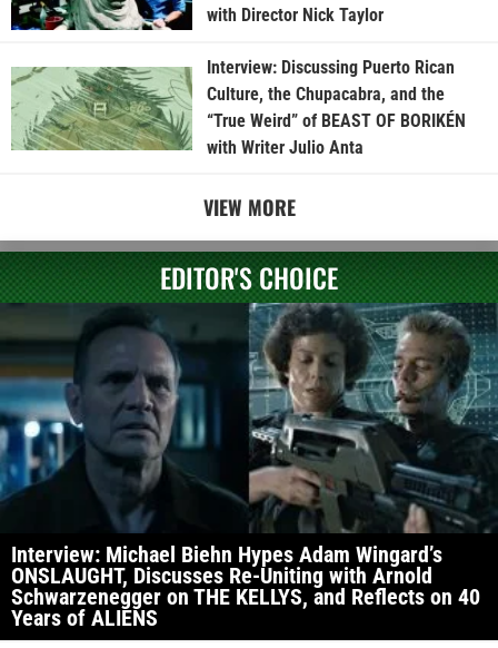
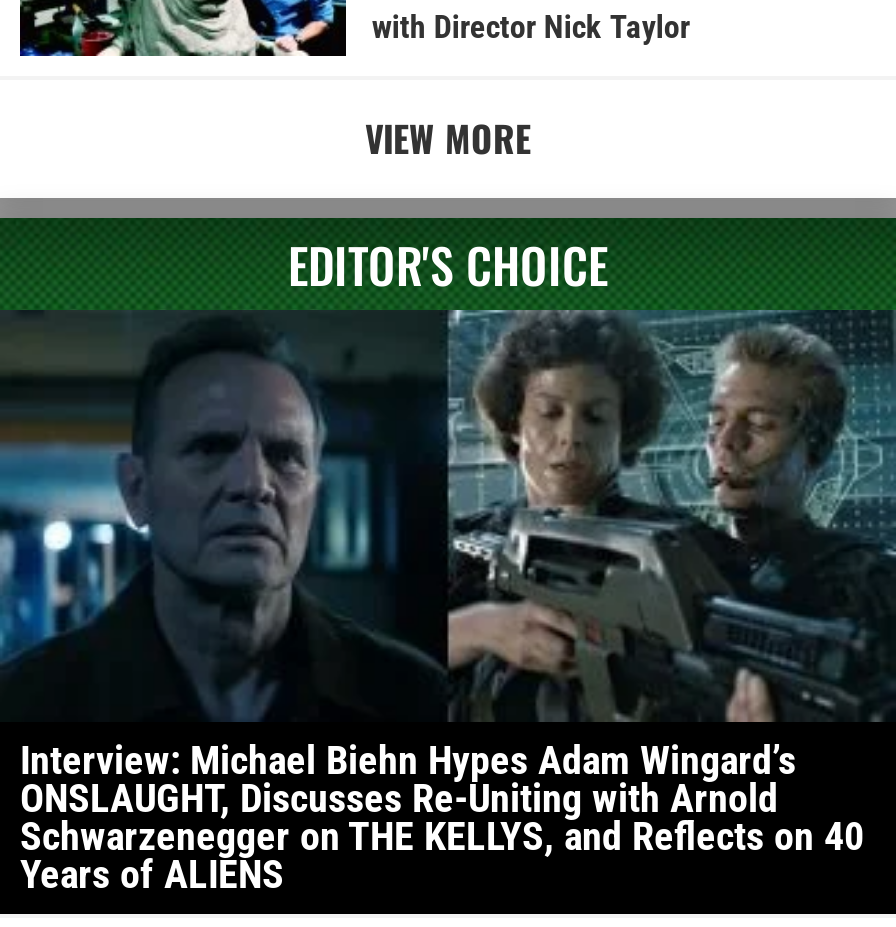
[11,57,466,163] [image] | Interview: Discussing Puerto Rican | Culture, the Chupacabra, and the | “True Weird” of BEAST OF BORIKÉN | with Writer Julio Anta -> none

